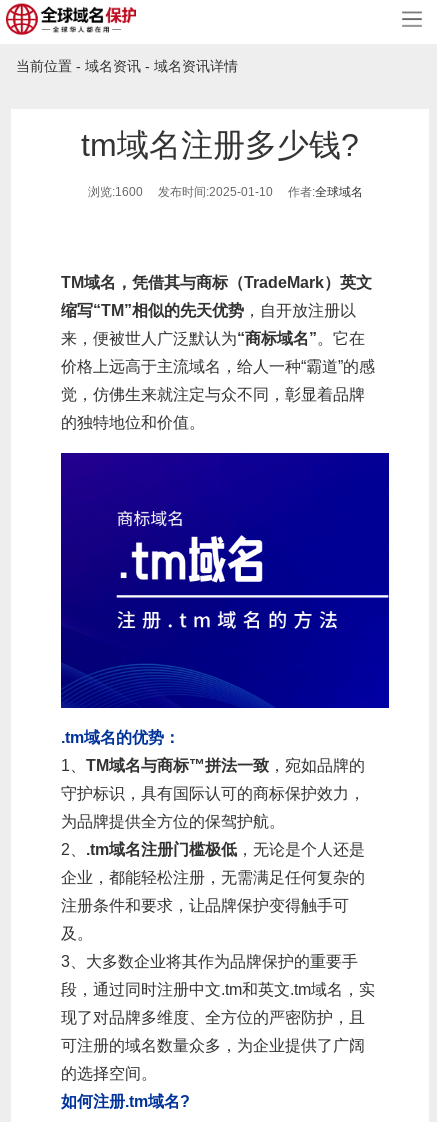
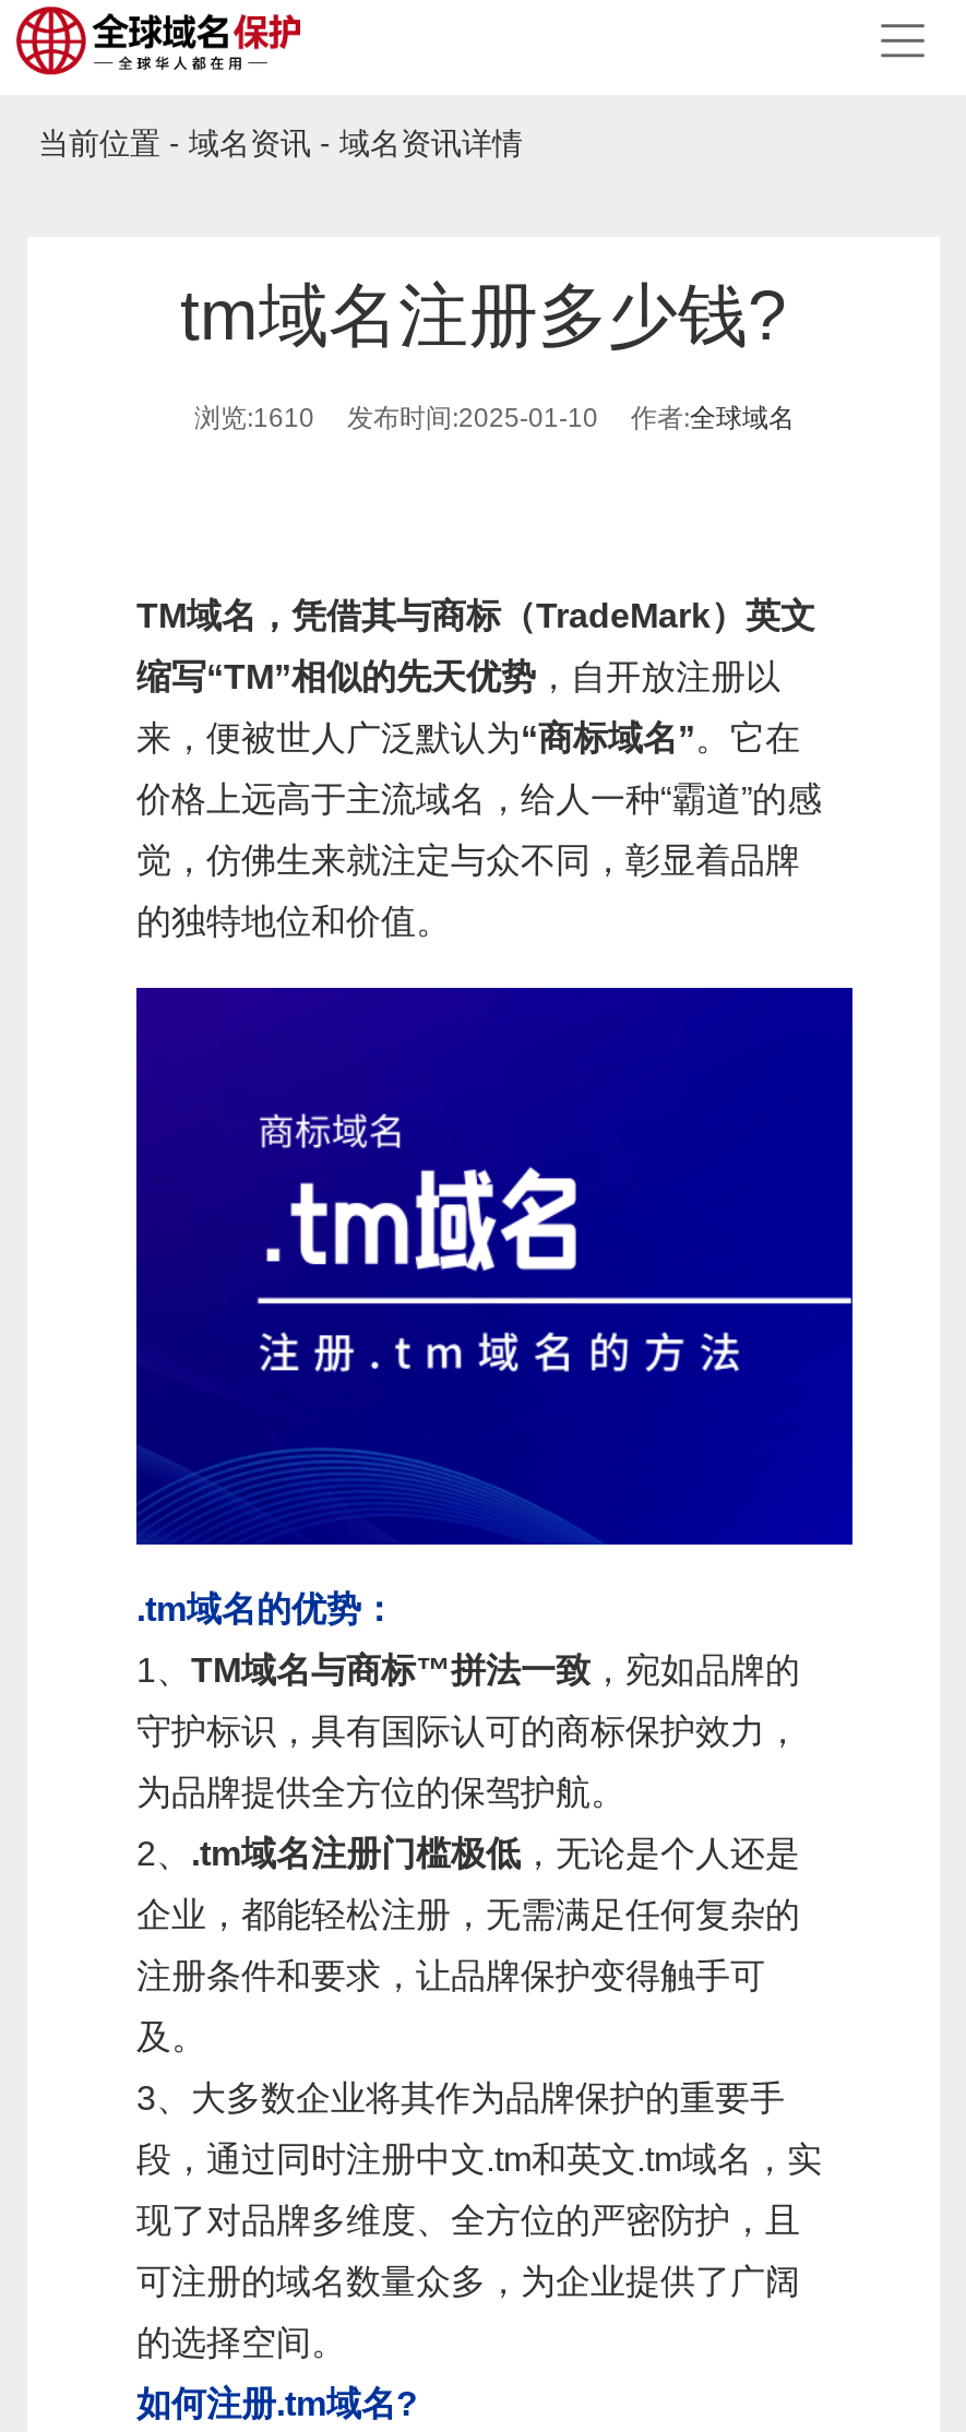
[87,185,362,199] 浏览:1600 发布时间:2025-01-10 作者:全球域名 -> [194,403,795,433] 浏览:1610 发布时间:2025-01-10 作者:全球域名

